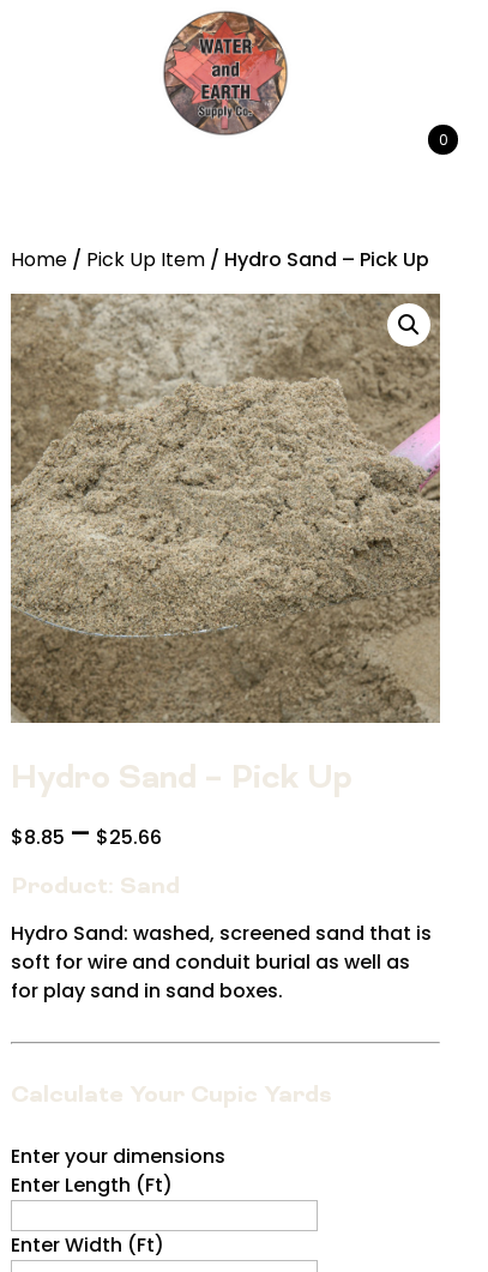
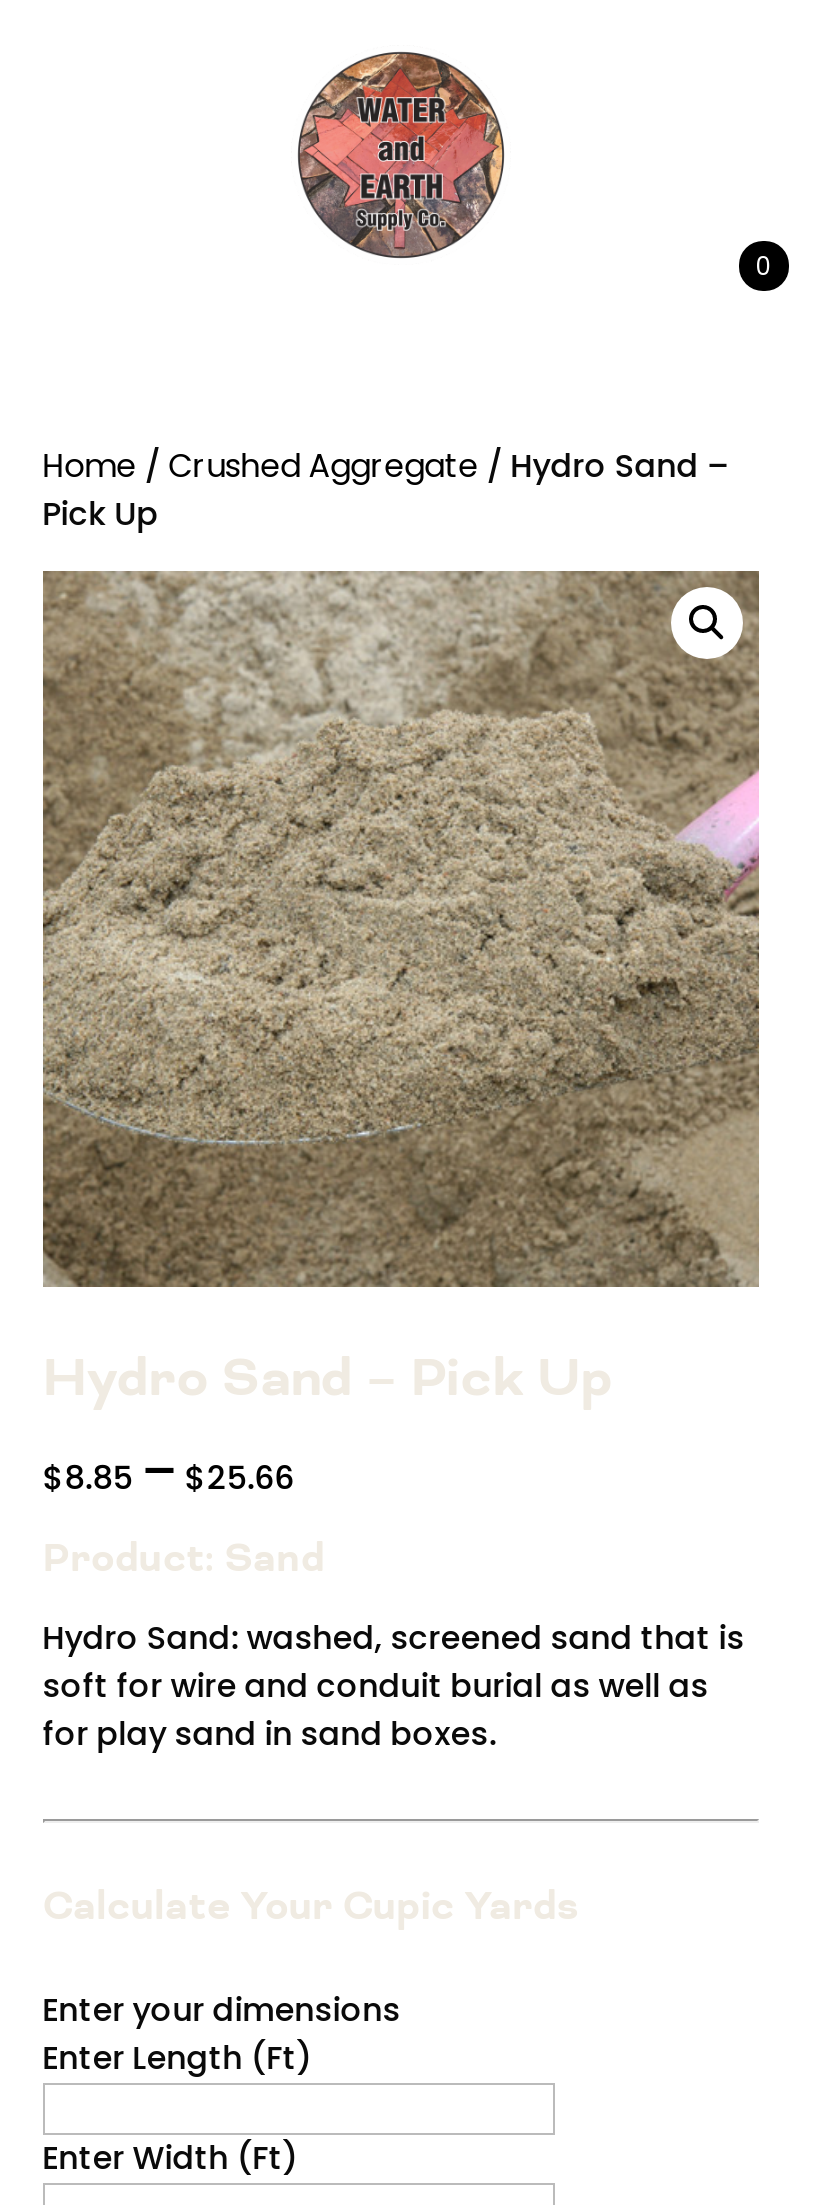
[11,246,429,273] Home / Pick Up Item / Hydro Sand – Pick Up -> [43,443,729,537] Home / Crushed Aggregate / Hydro Sand – | Pick Up

